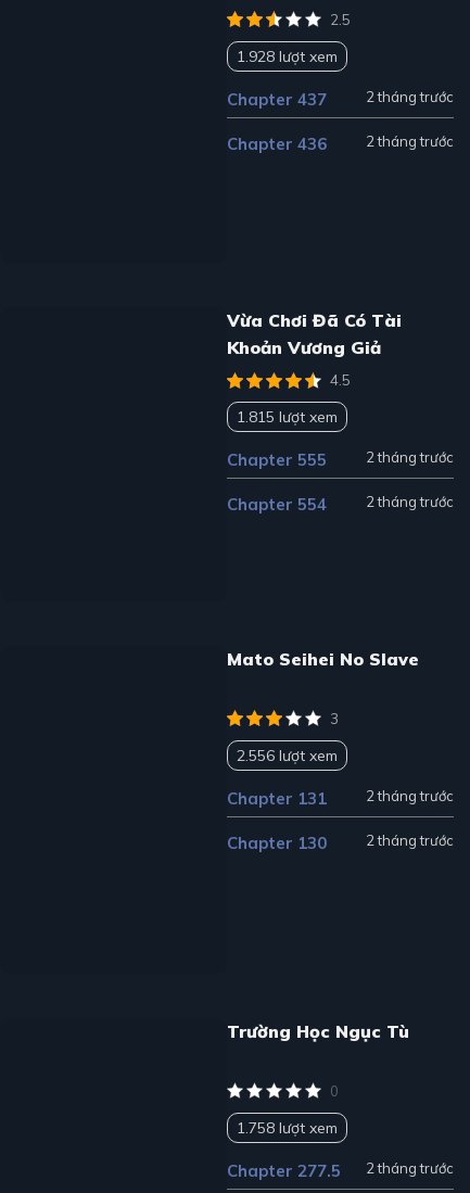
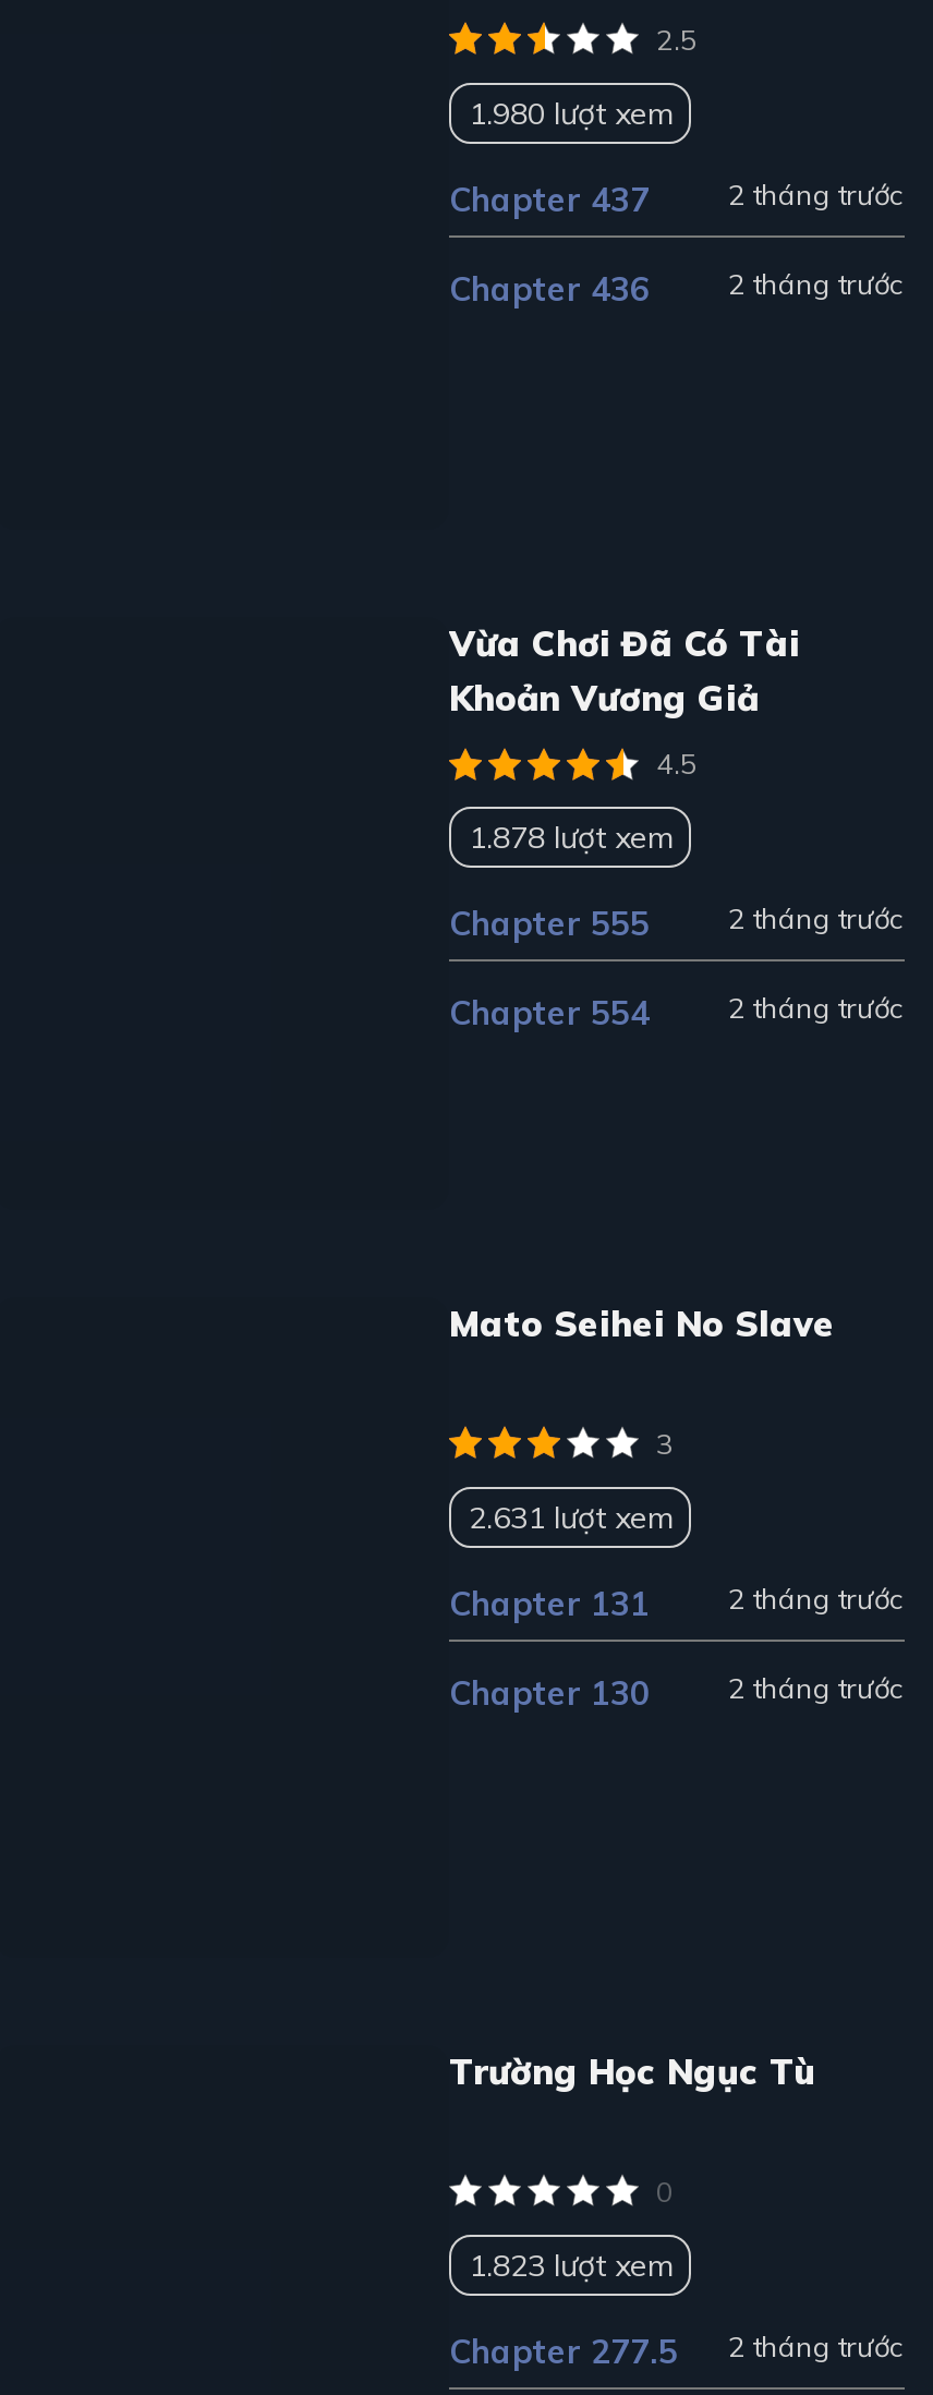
[237,46,338,66] 1.928 lượt xem -> [469,93,671,132] 1.980 lượt xem
[237,407,338,427] 1.815 lượt xem -> [469,818,671,857] 1.878 lượt xem
[237,746,338,765] 2.556 lượt xem -> [469,1498,671,1537] 2.631 lượt xem
[237,1118,338,1138] 1.758 lượt xem -> [469,2246,671,2285] 1.823 lượt xem

